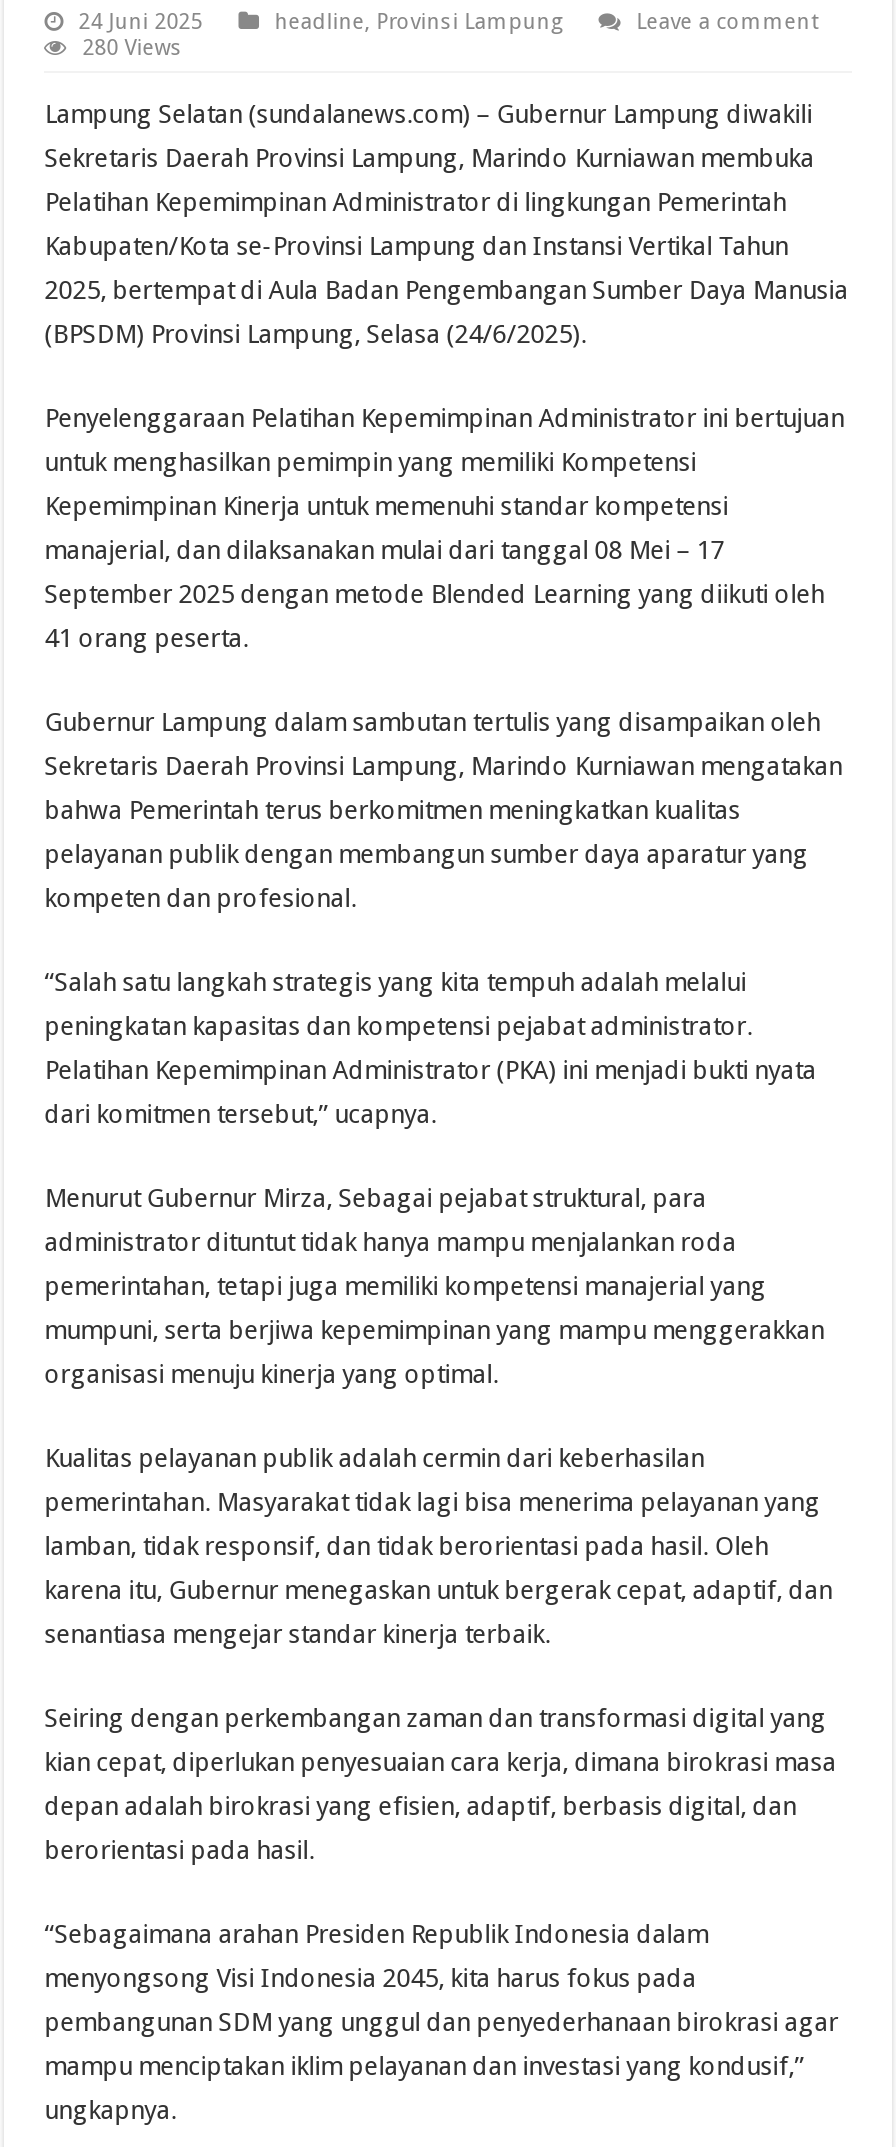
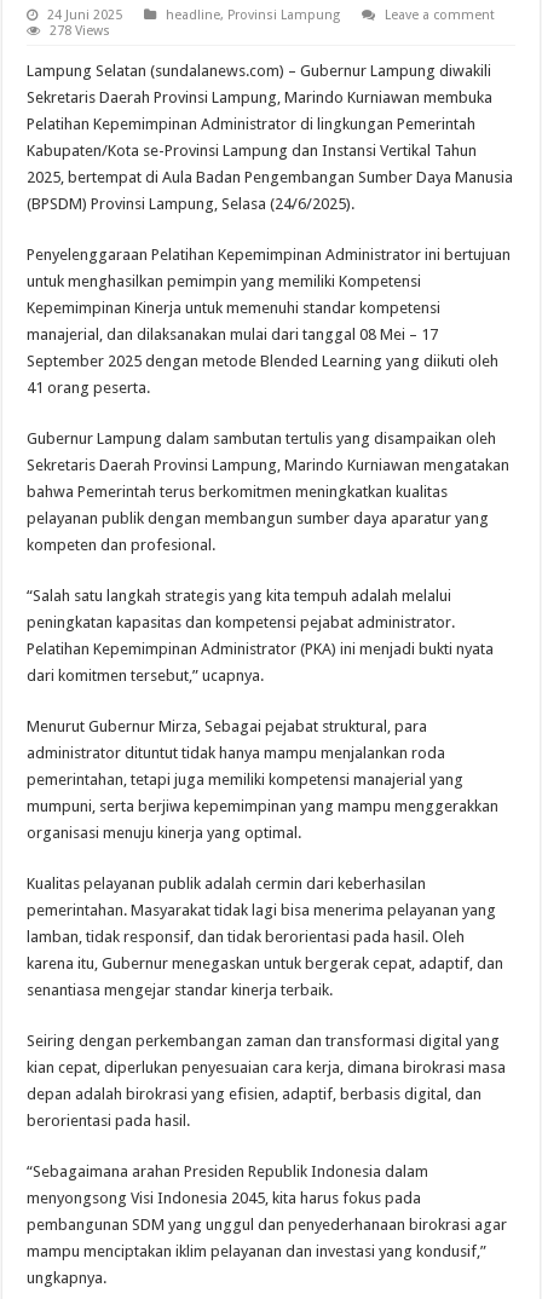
[82,35,182,61] 280 Views -> [50,23,110,39] 278 Views

